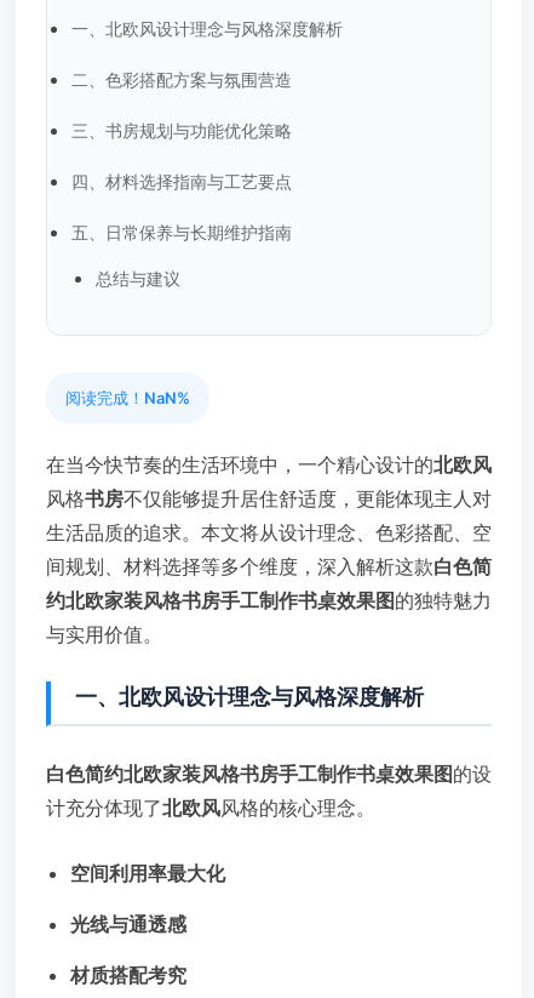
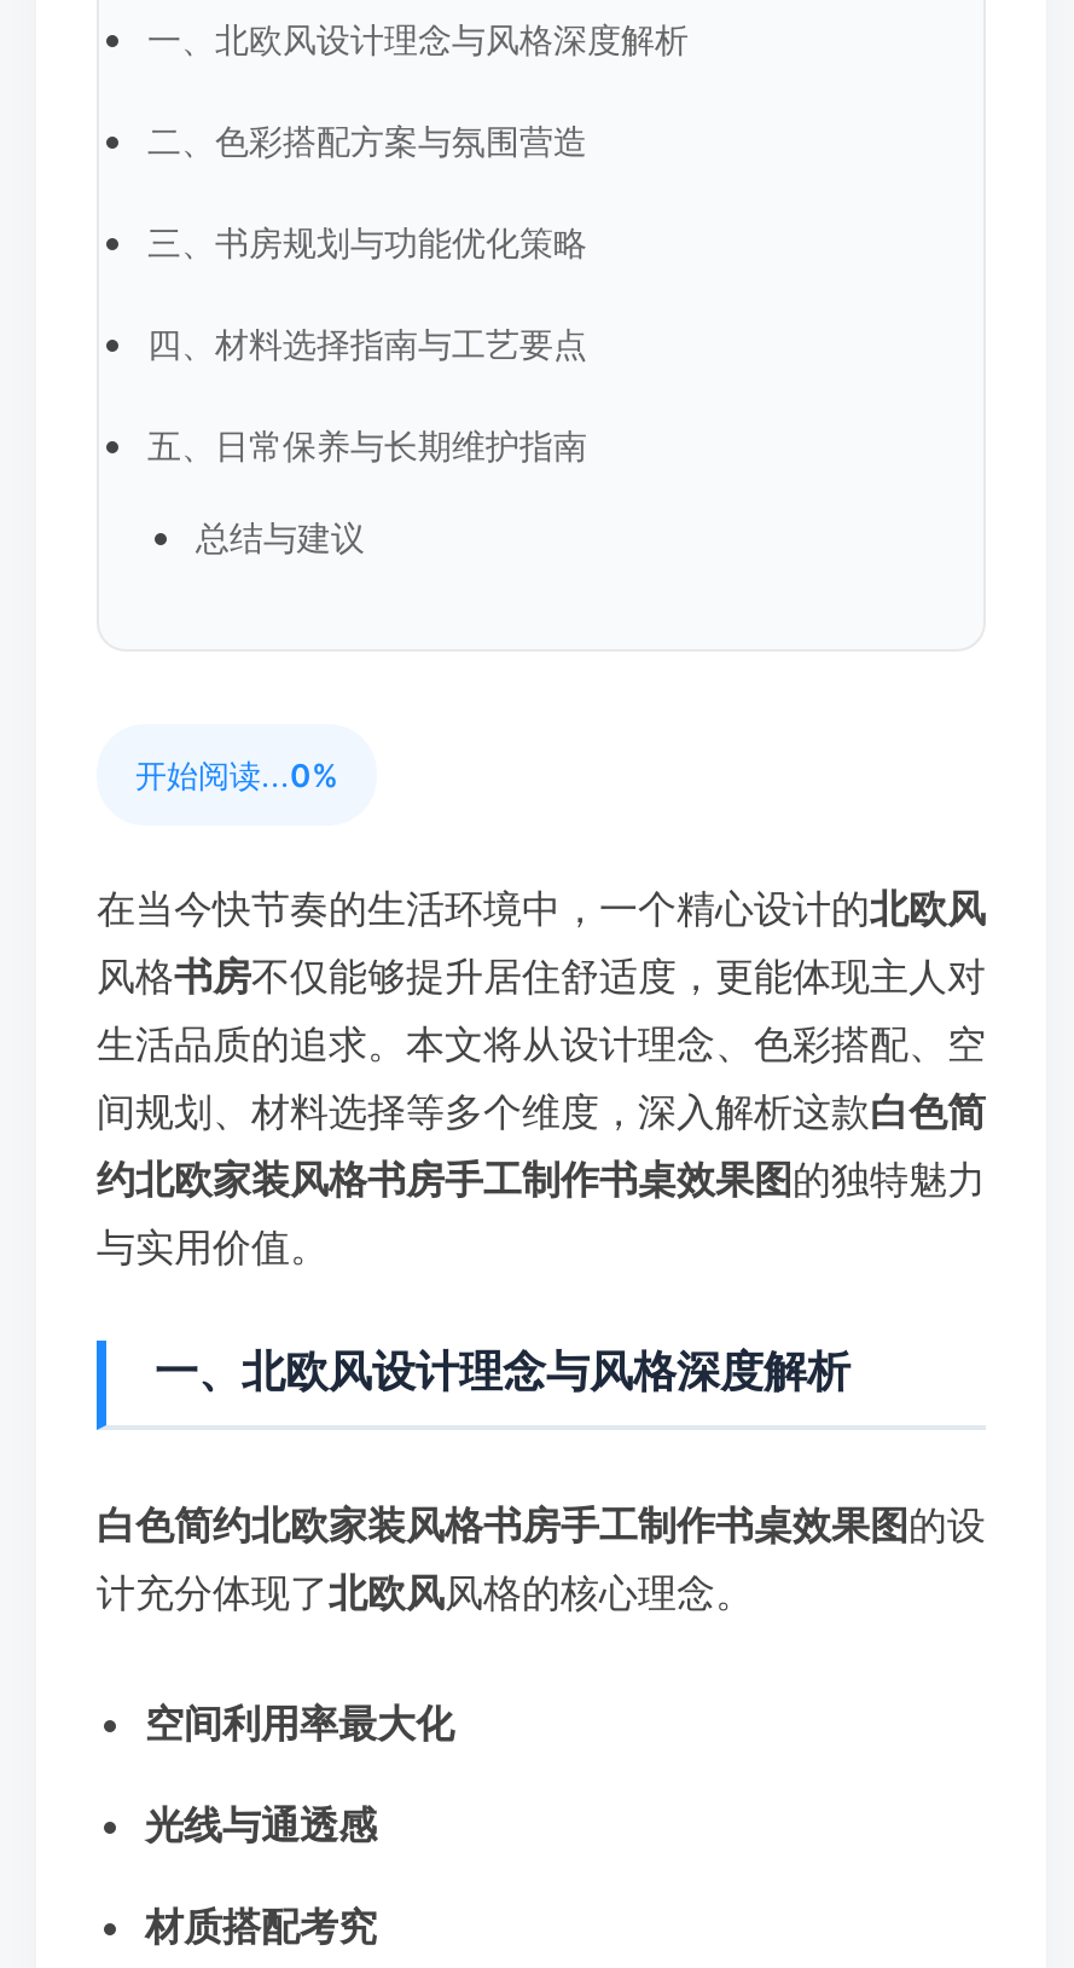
[65,388,190,407] 阅读完成！NaN% -> [135,756,338,794] 开始阅读...0%

